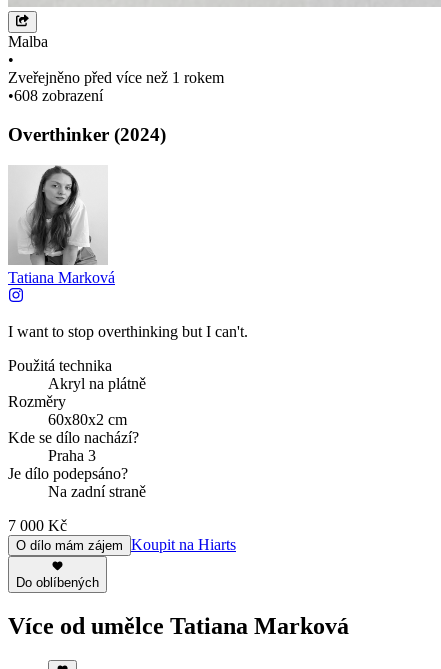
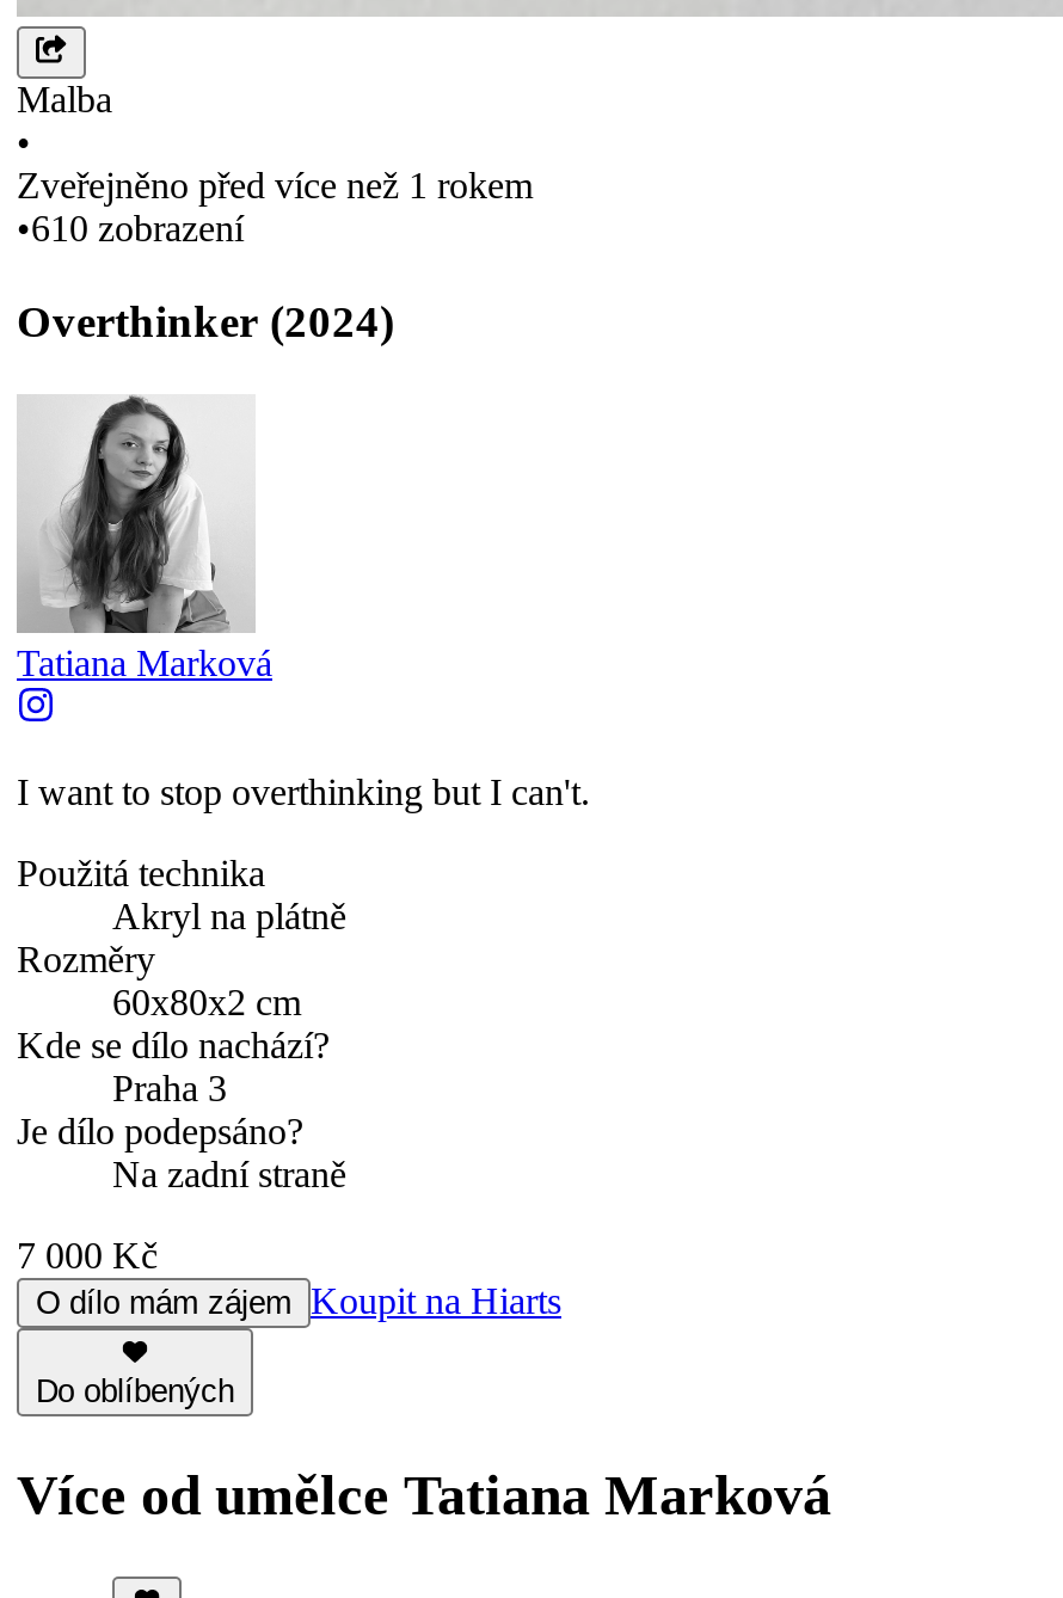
[8,87,103,104] •608 zobrazení -> [17,209,244,249] •610 zobrazení

